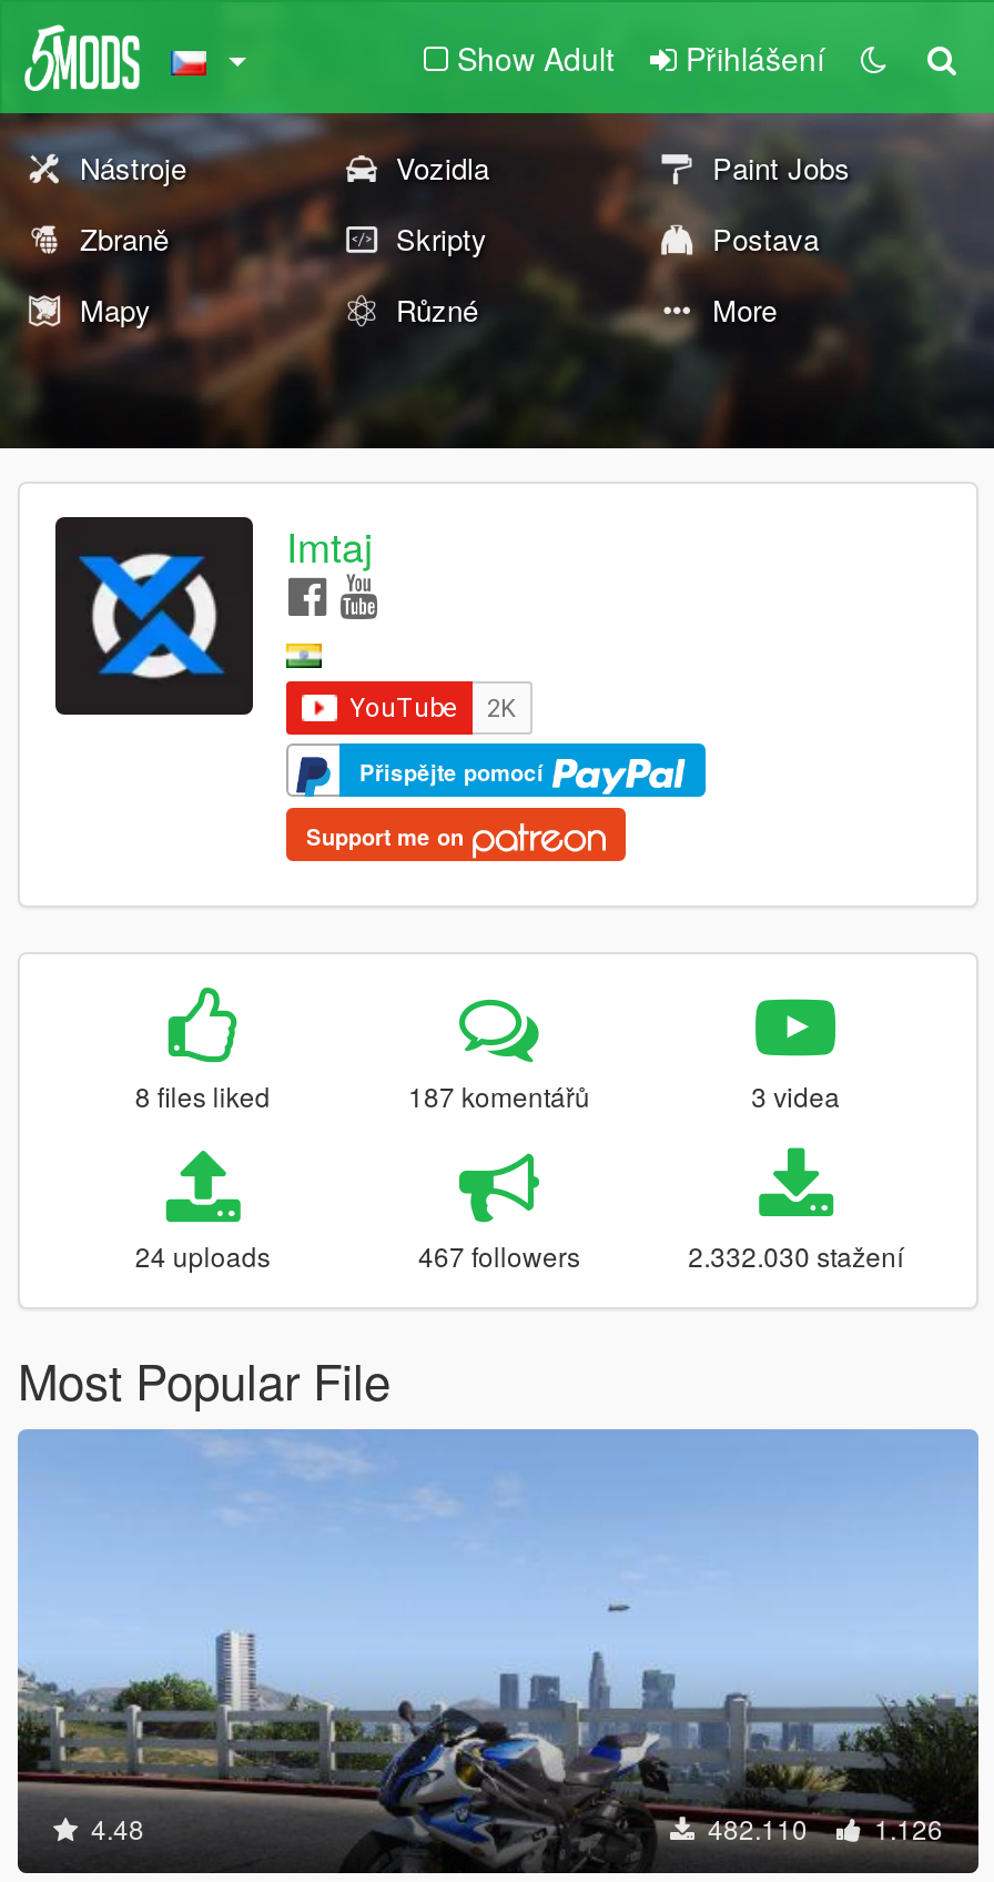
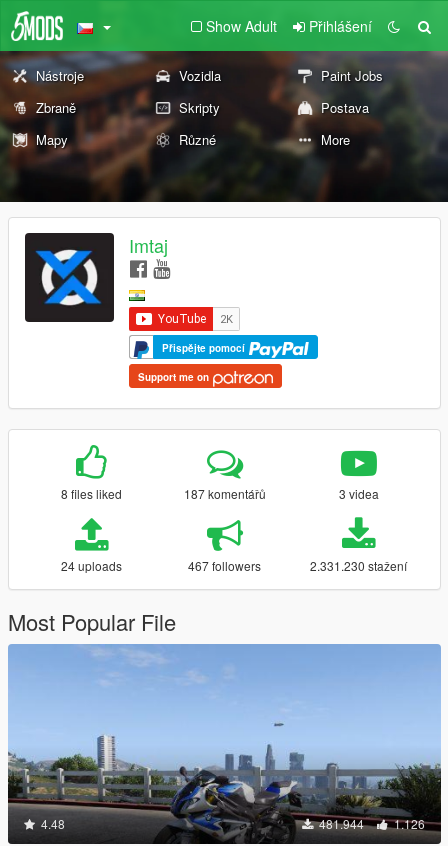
[688,1237,903,1275] 2.332.030 stažení -> [310,557,407,574] 2.331.230 stažení
[701,1809,943,1847] 482.110 1.126 -> [316,815,425,832] 481.944 1.126

